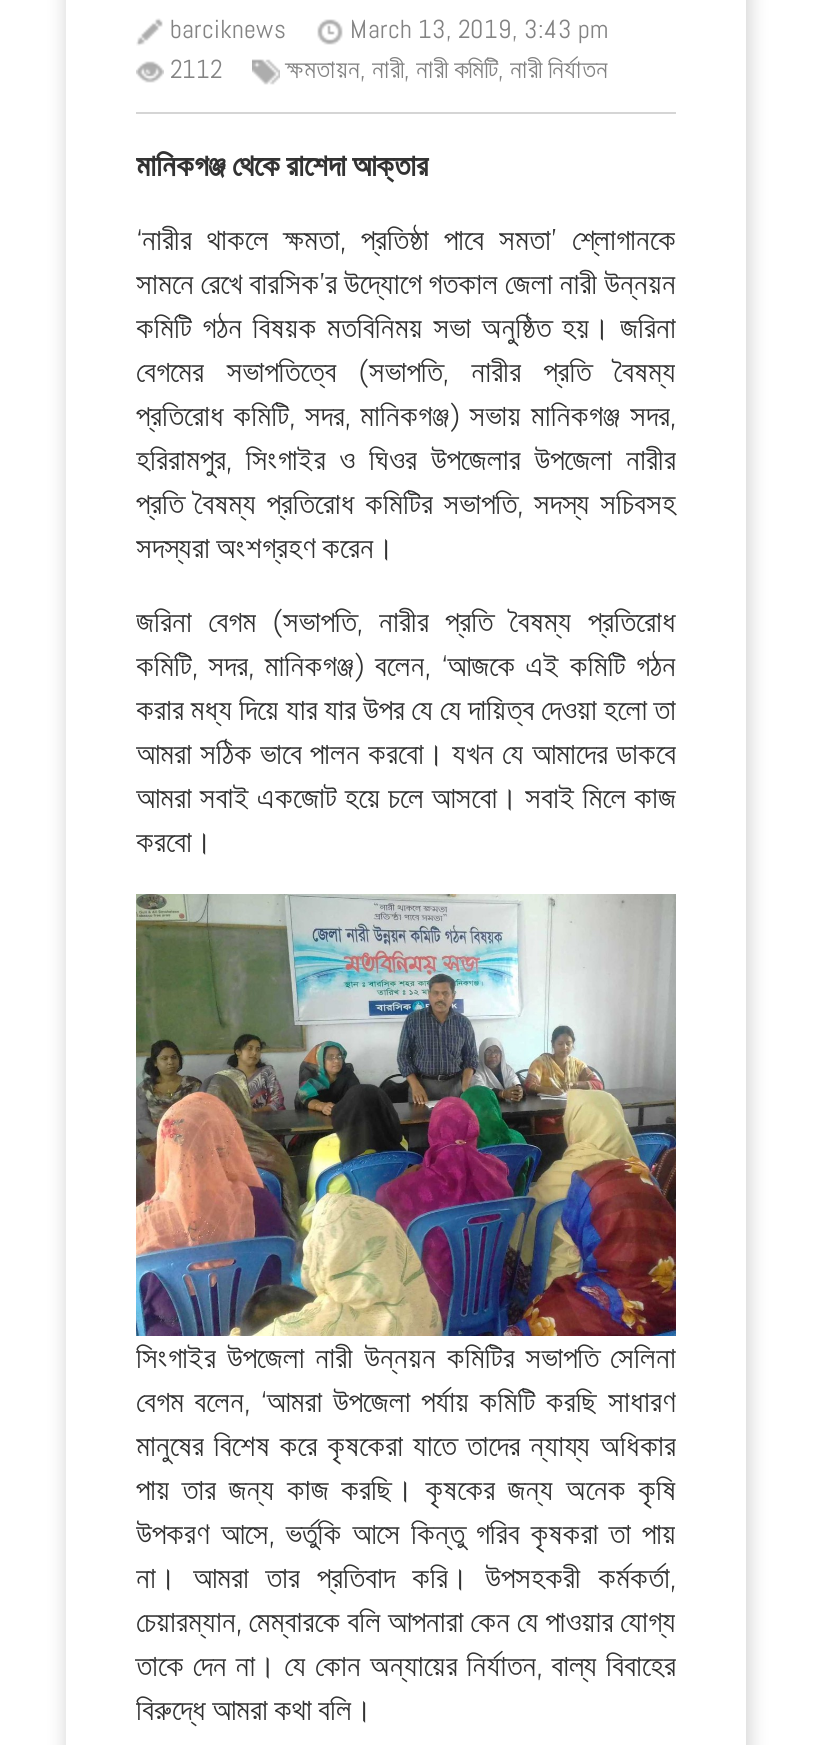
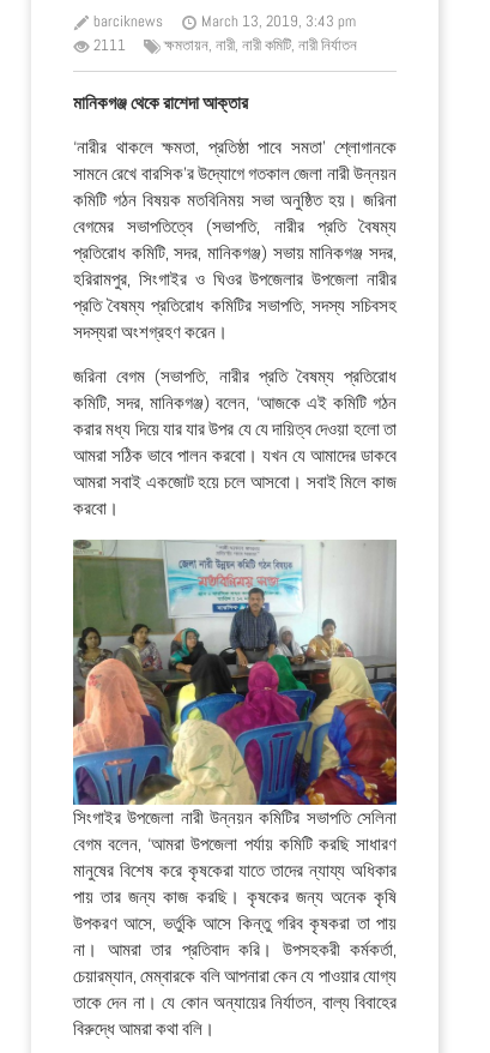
[170,52,608,86] 2112 ক্ষমতায়ন, নারী, নারী কমিটি, নারী নির্যাতন -> [93,35,357,55] 2111 ক্ষমতায়ন, নারী, নারী কমিটি, নারী নির্যাতন

